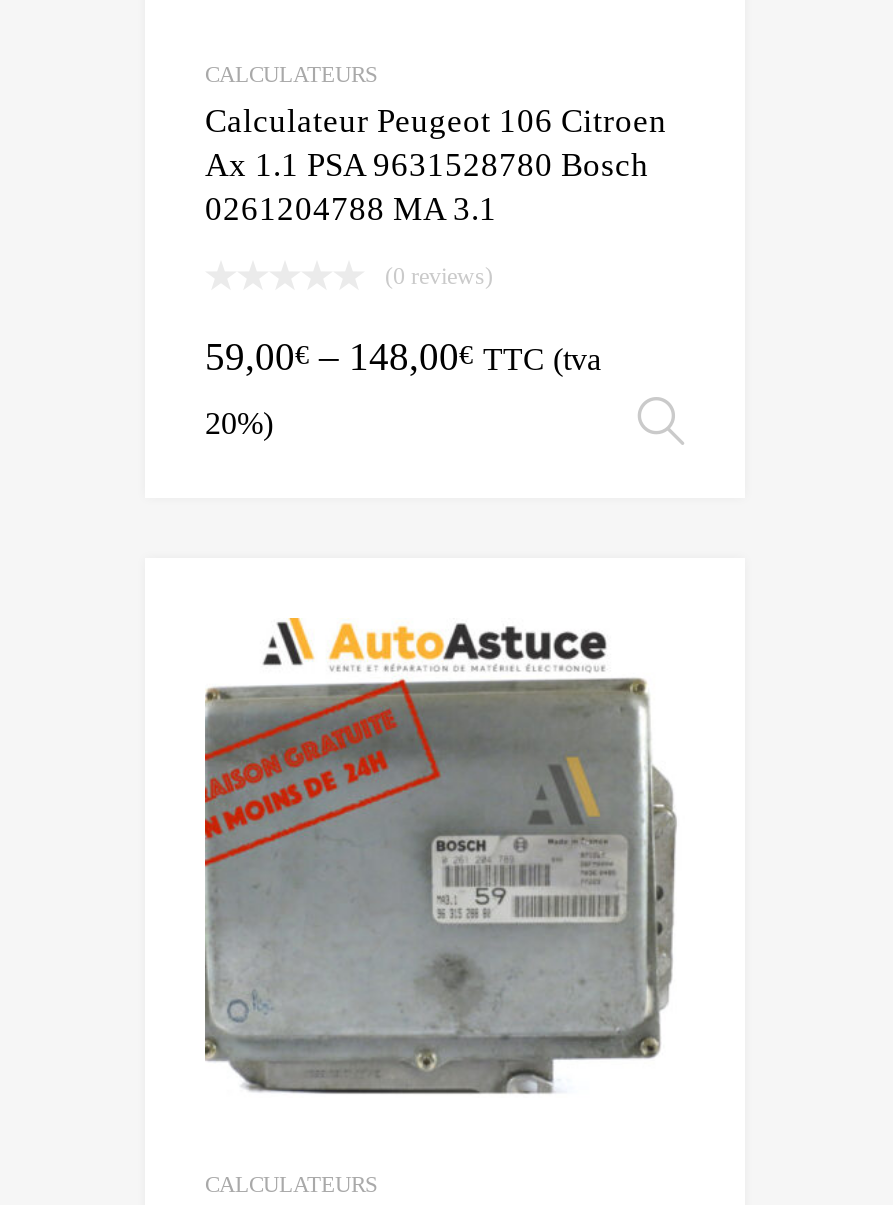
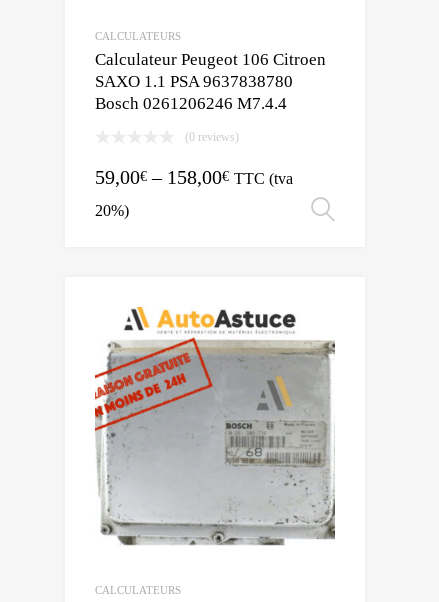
[205,146,649,228] Ax 1.1 PSA 9631528780 Bosch | 0261204788 MA 3.1 -> [95,72,293,113] SAXO 1.1 PSA 9637838780 | Bosch 0261206246 M7.4.4
[205,334,601,378] 59,00€– 148,00€ TTC (tva -> [95,166,293,188] 59,00€– 158,00€ TTC (tva
[203,621,685,1095] [image] -> [95,338,336,546] [image]

